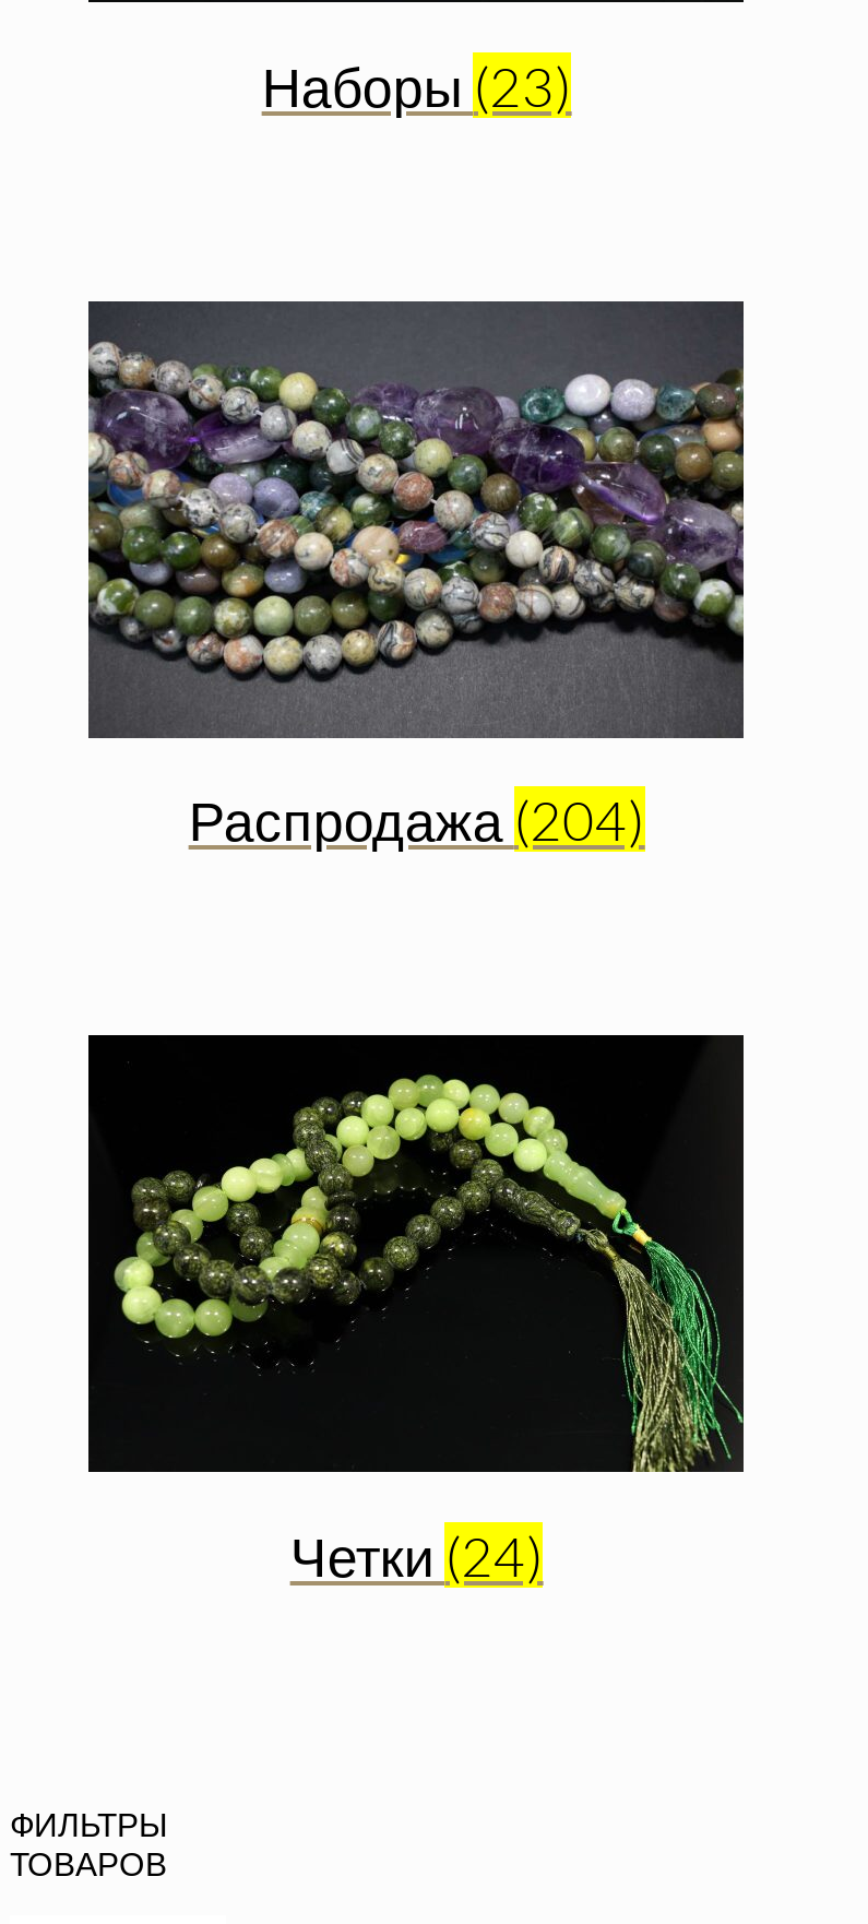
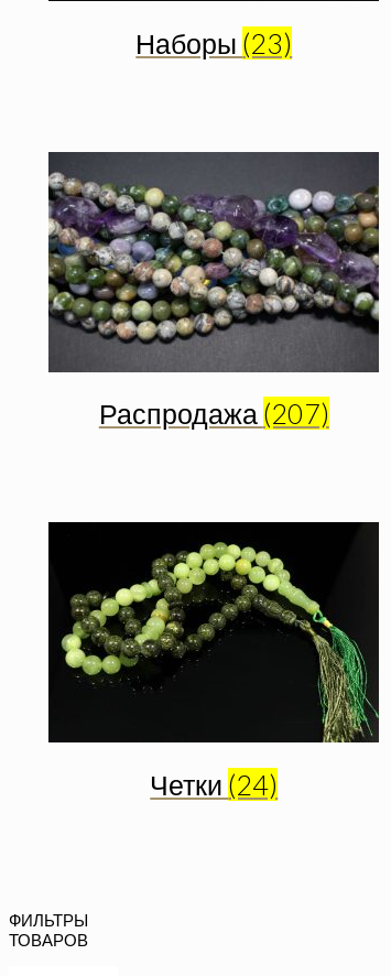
[188,787,645,853] Распродажа (204) -> [99,397,329,430] Распродажа (207)

